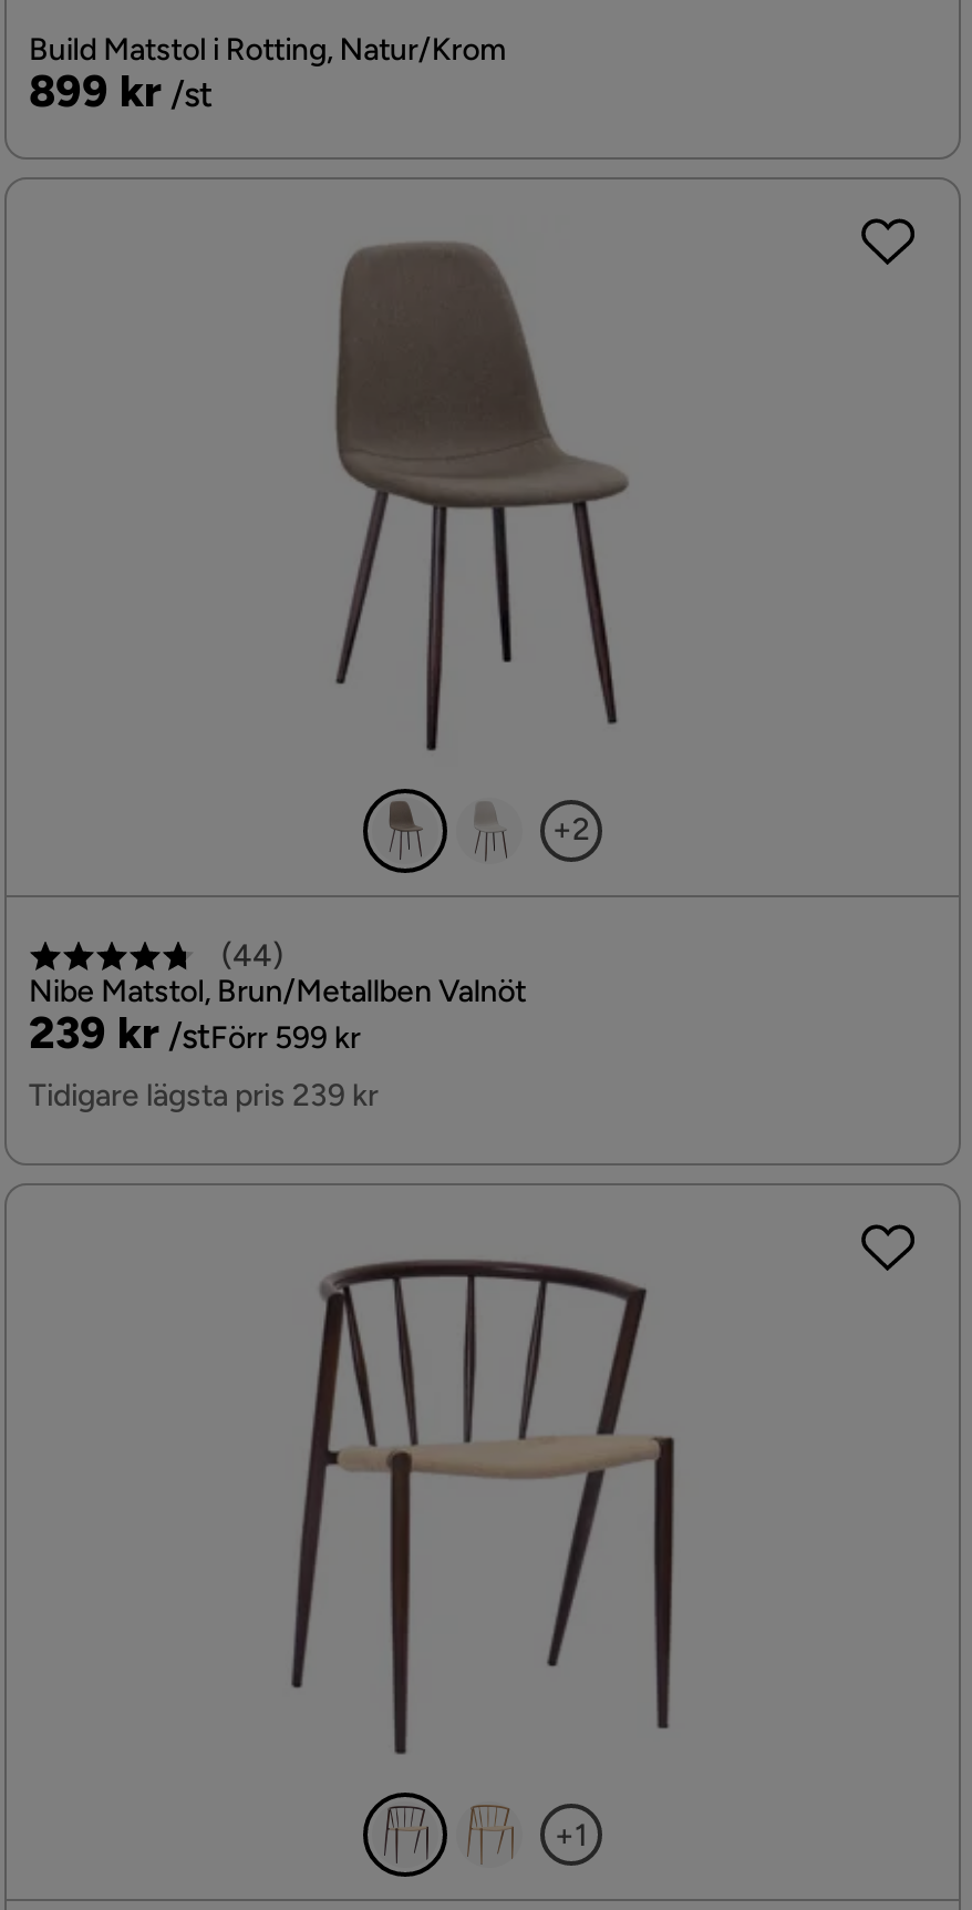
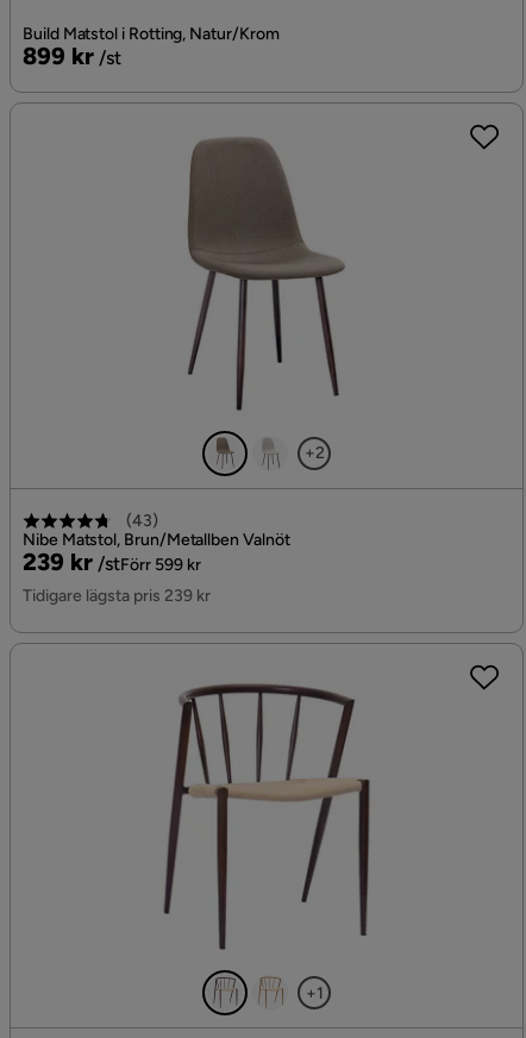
[221,937,283,975] (44) -> [126,511,158,531] (43)

